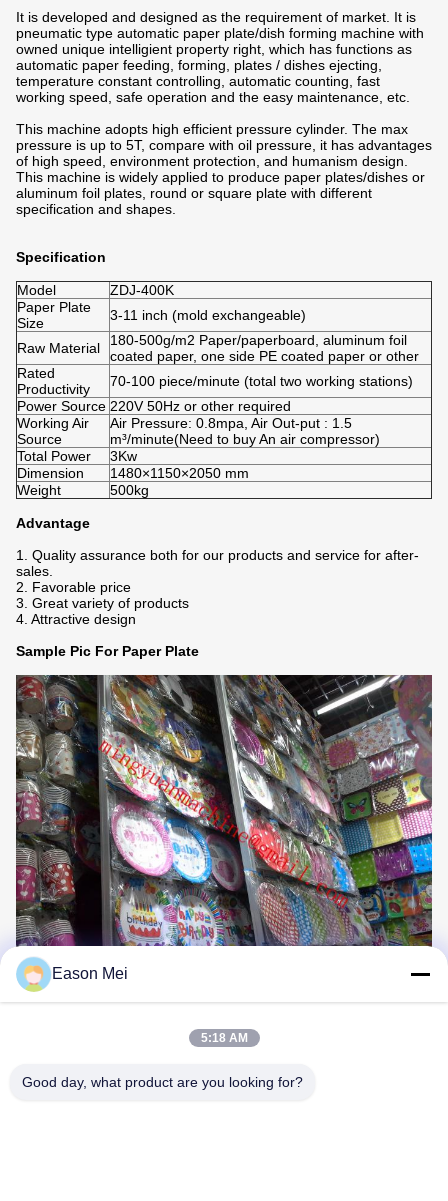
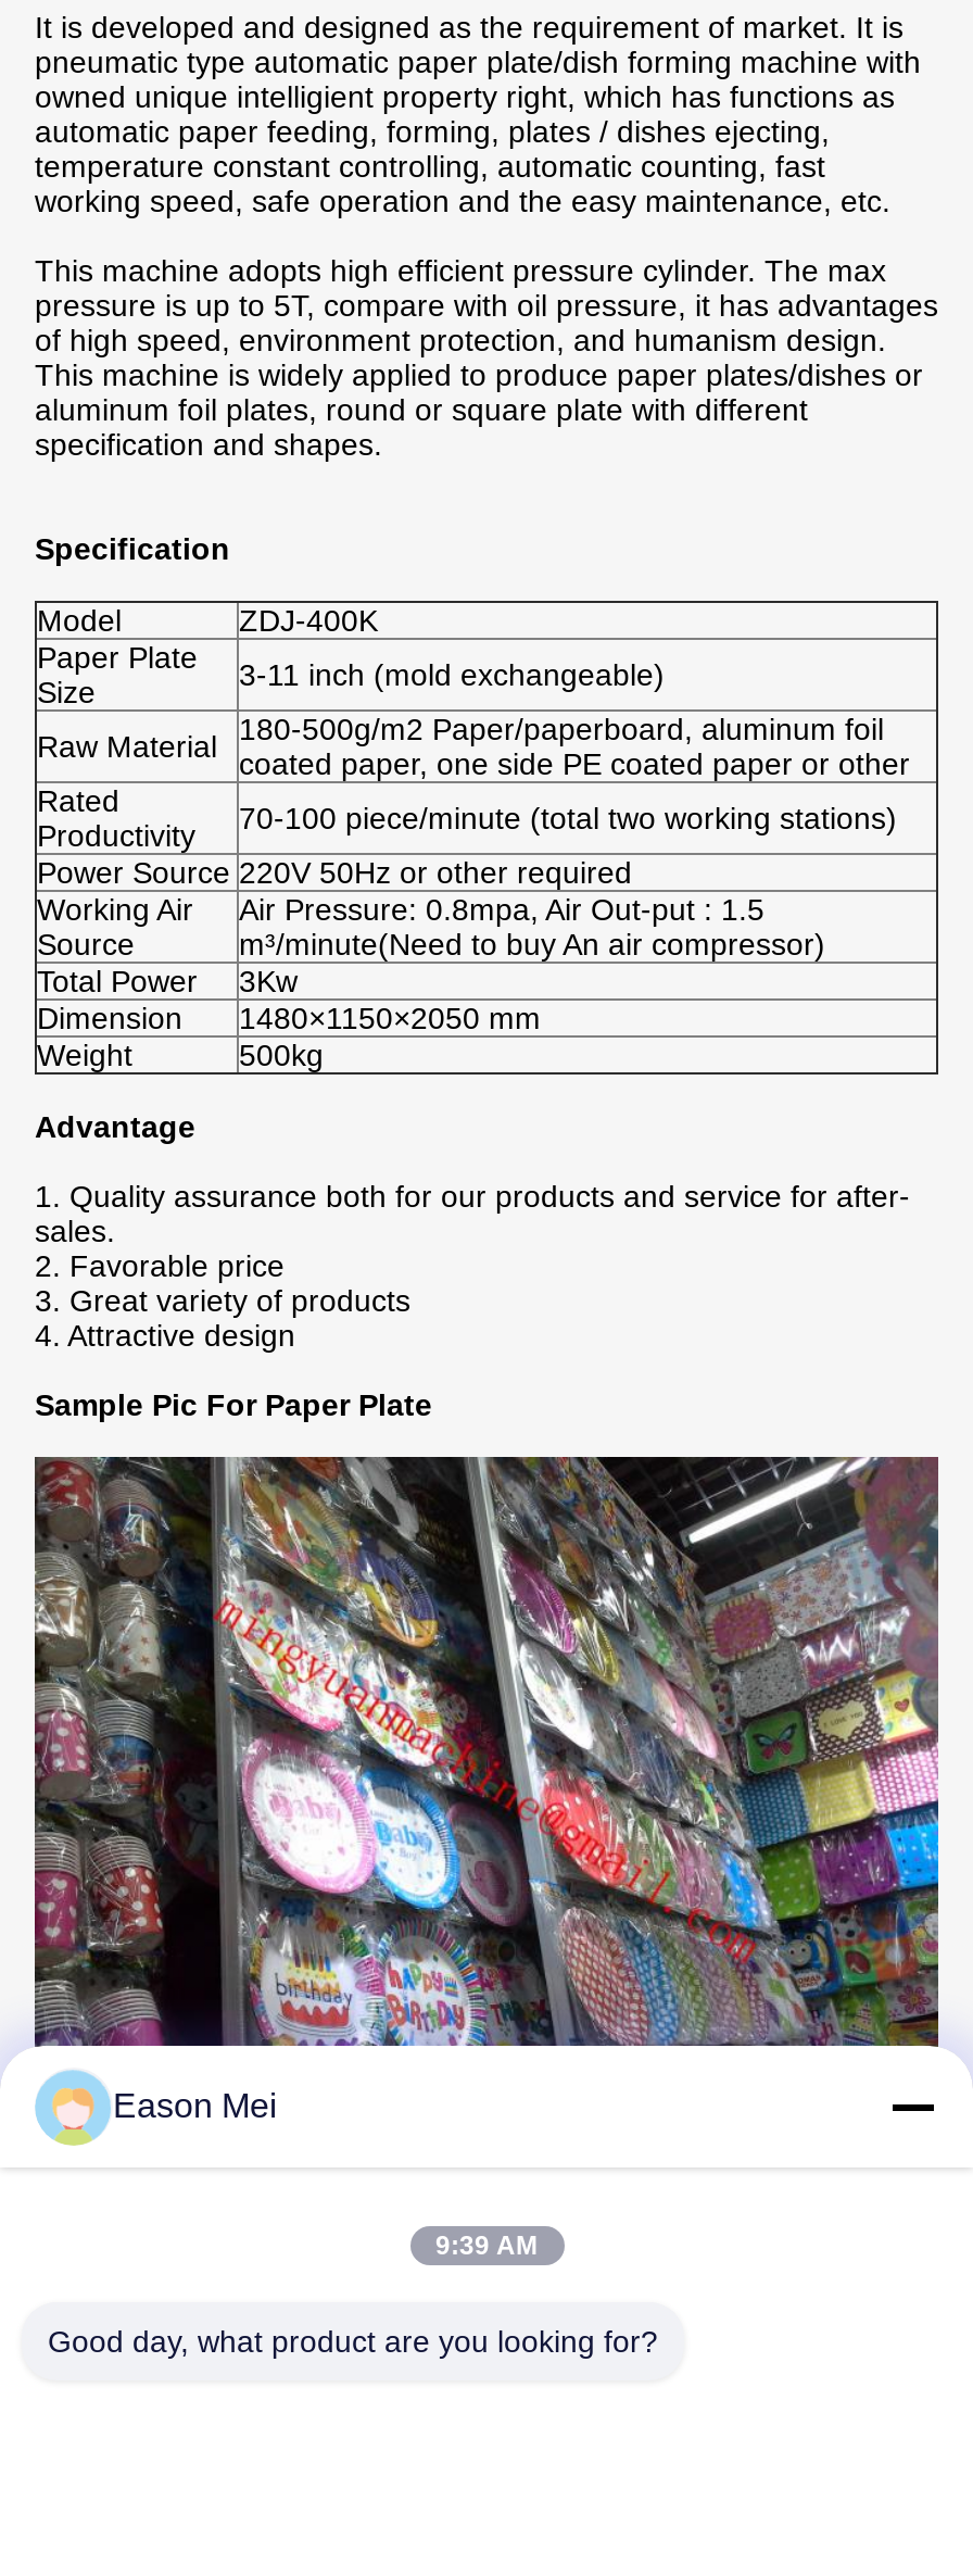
[200,1031,247,1045] 5:18 AM -> [435,2231,538,2261] 9:39 AM

